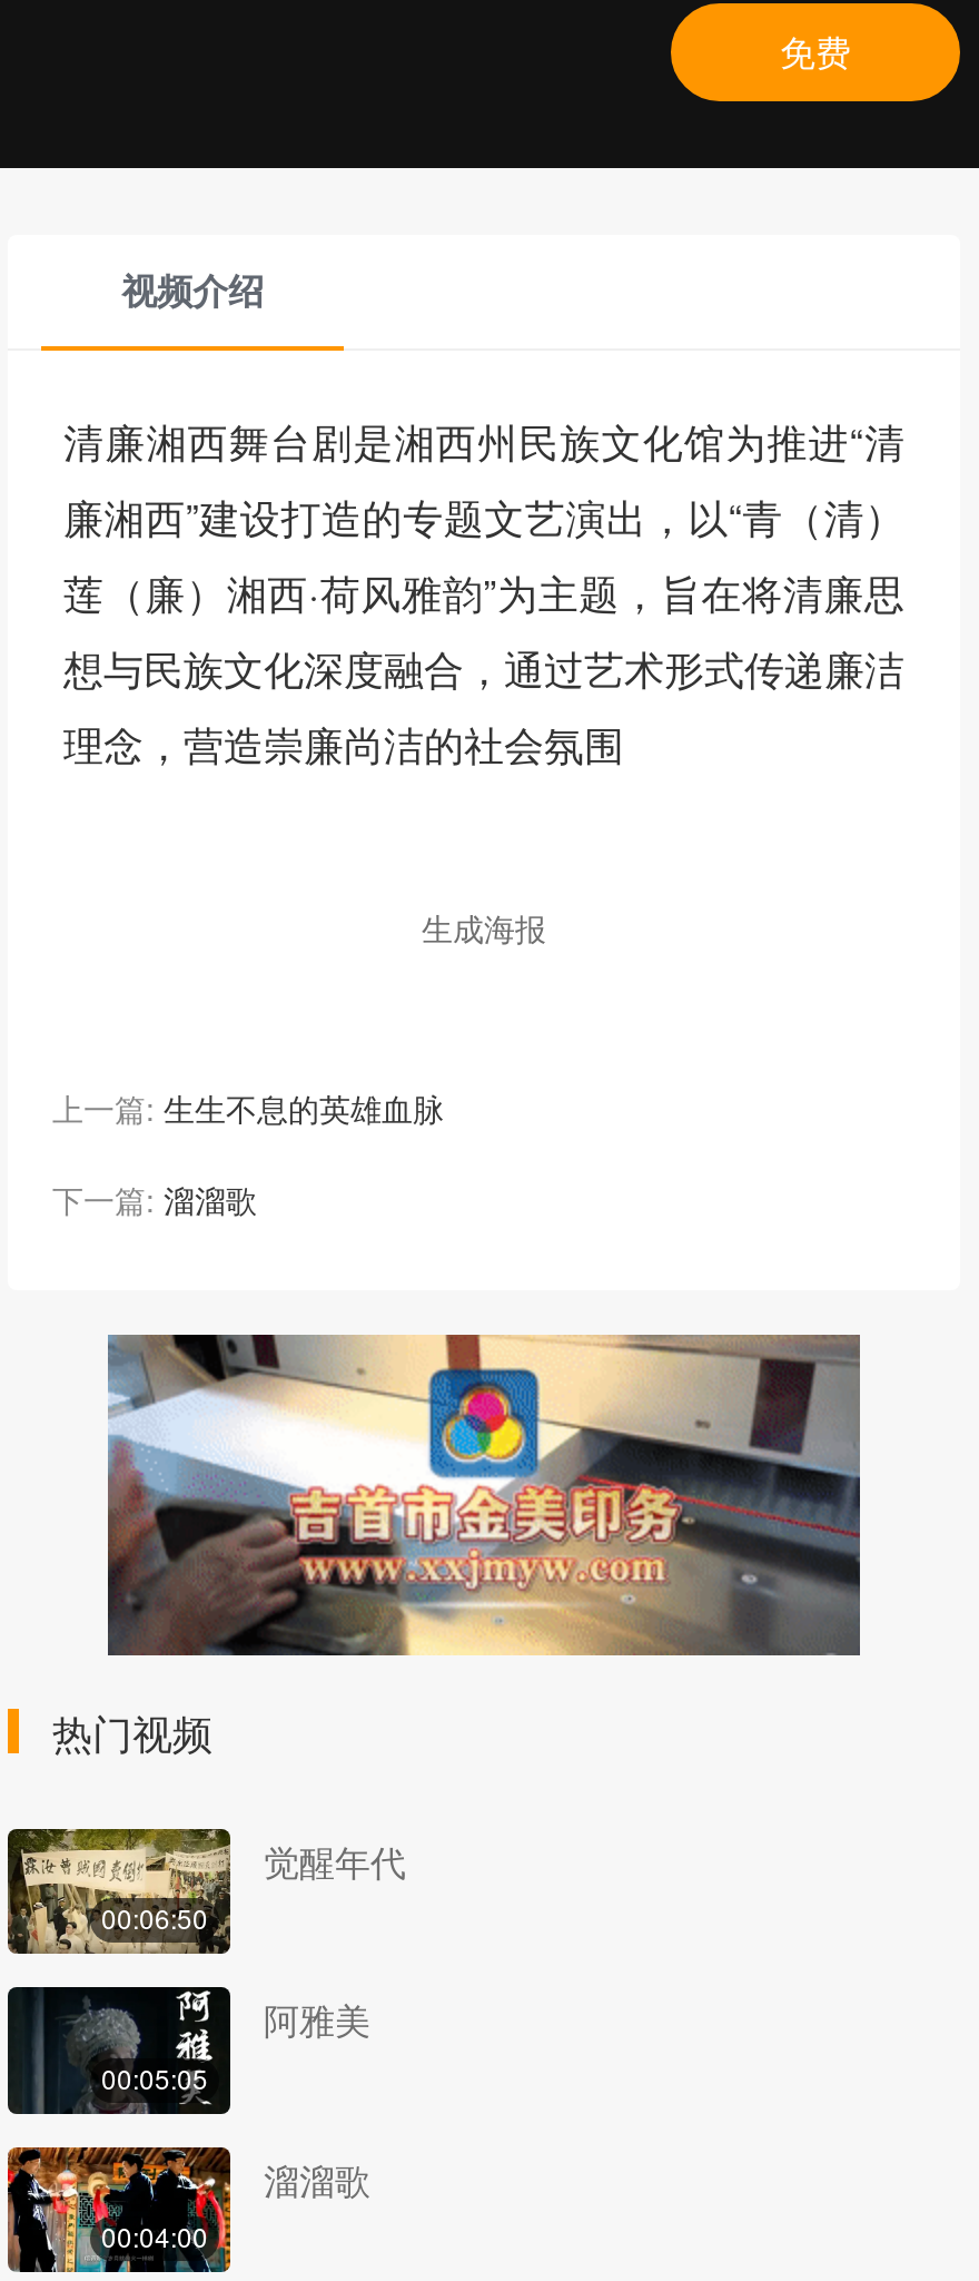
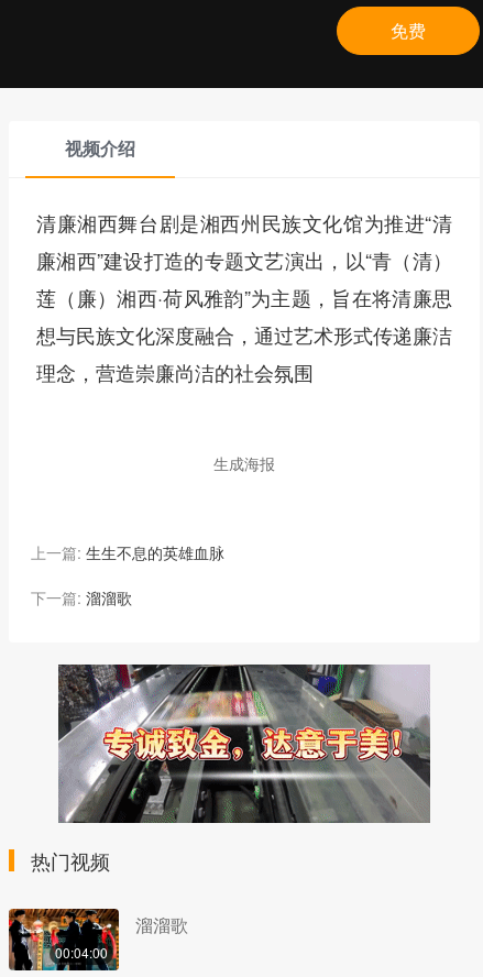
[108,1334,860,1659] [image] -> [57,663,430,824] [image]
[264,1836,406,1887] 觉醒年代 -> none
[101,1899,208,1937] 00:06:50 -> none
[264,1995,370,2046] 阿雅美 -> none
[101,2058,208,2096] 00:05:05 -> none

